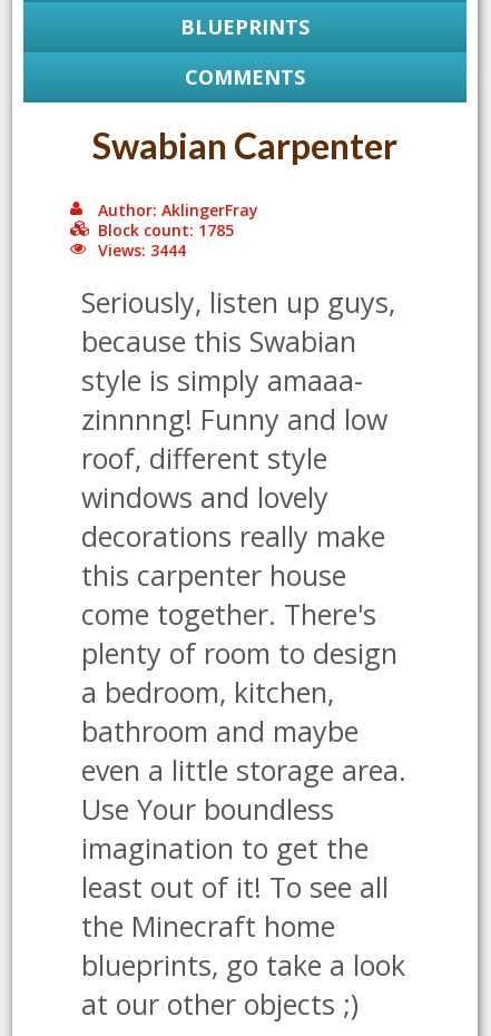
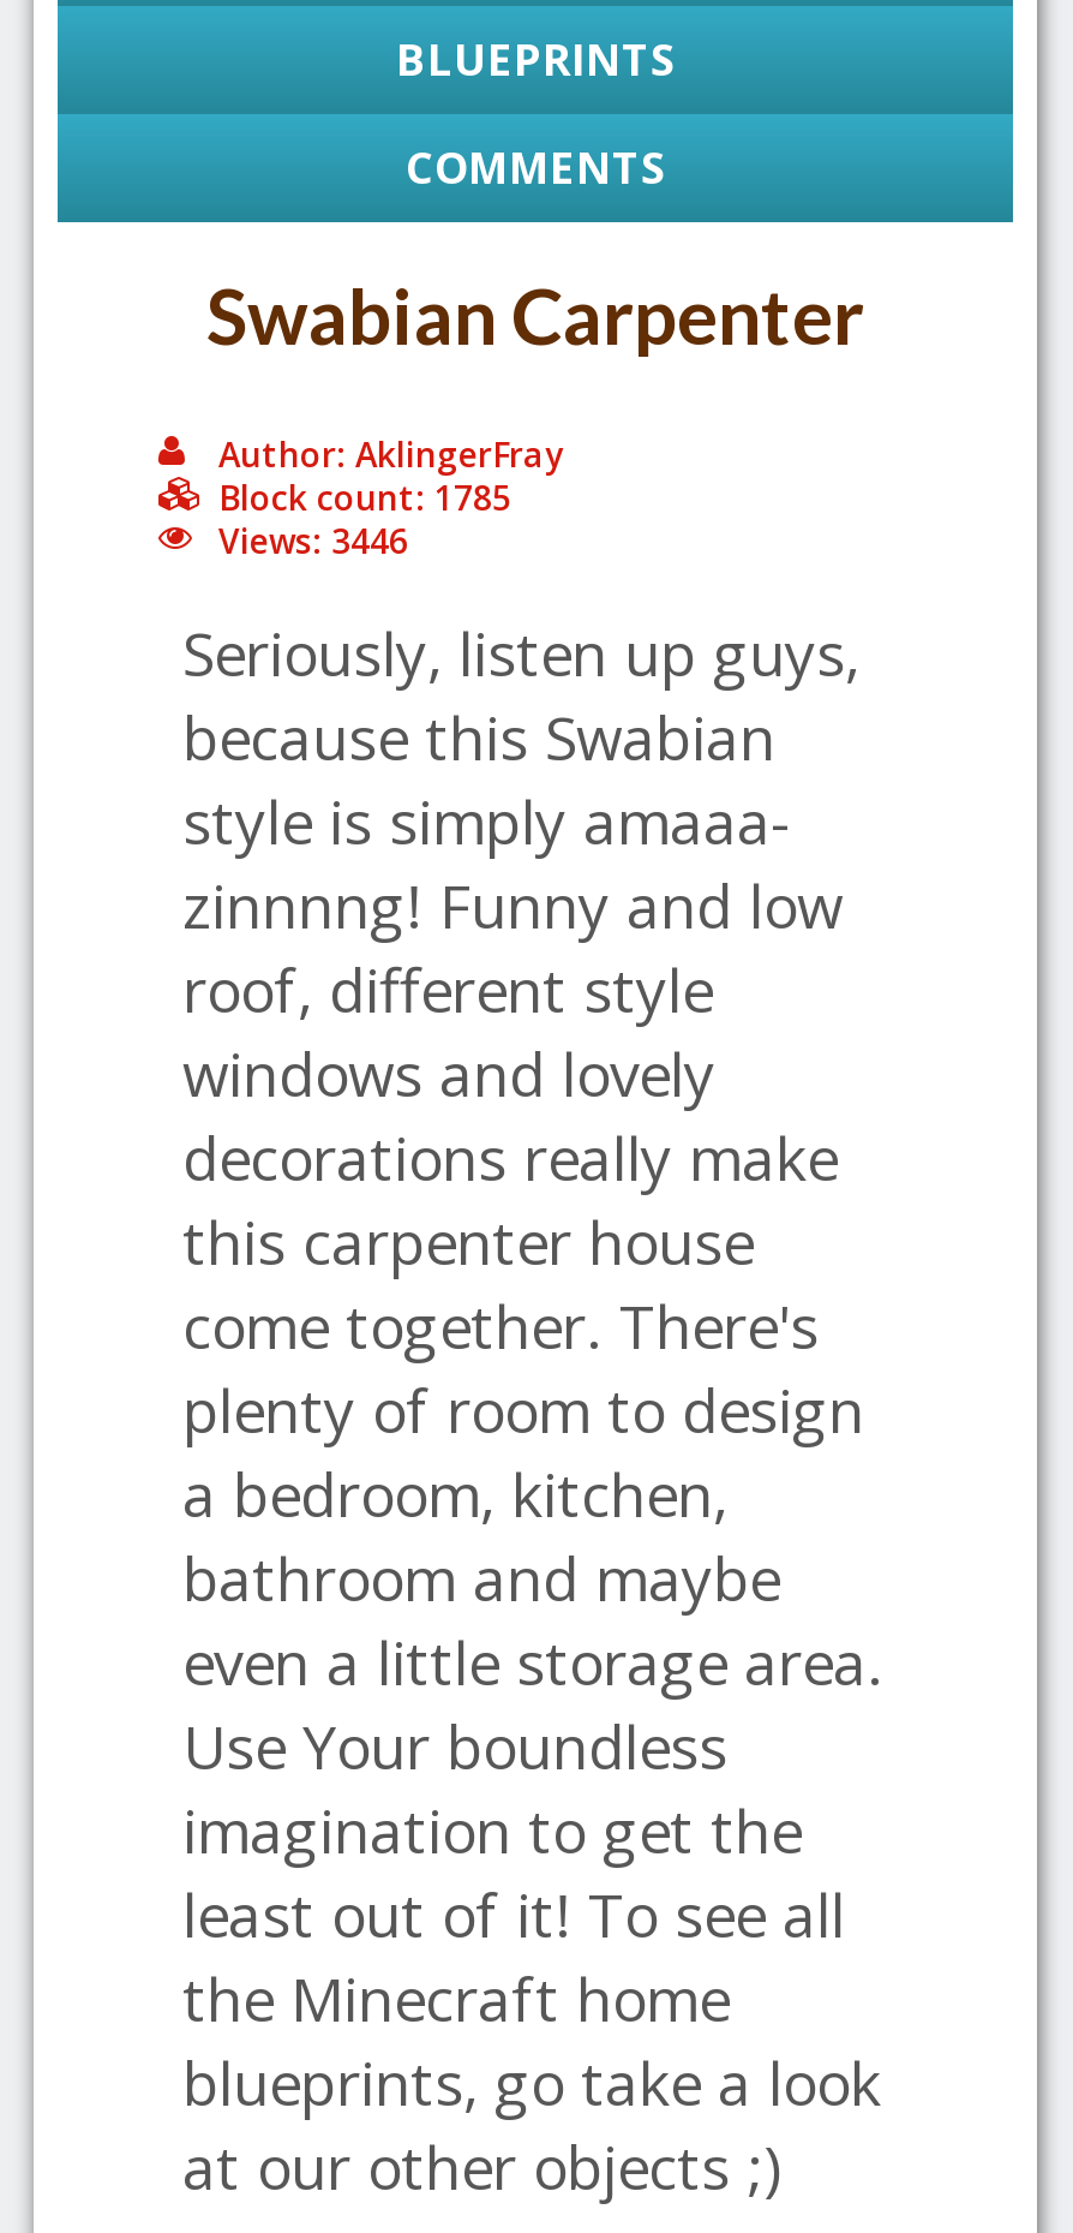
[98,240,186,261] Views: 3444 -> [218,518,408,563] Views: 3446

